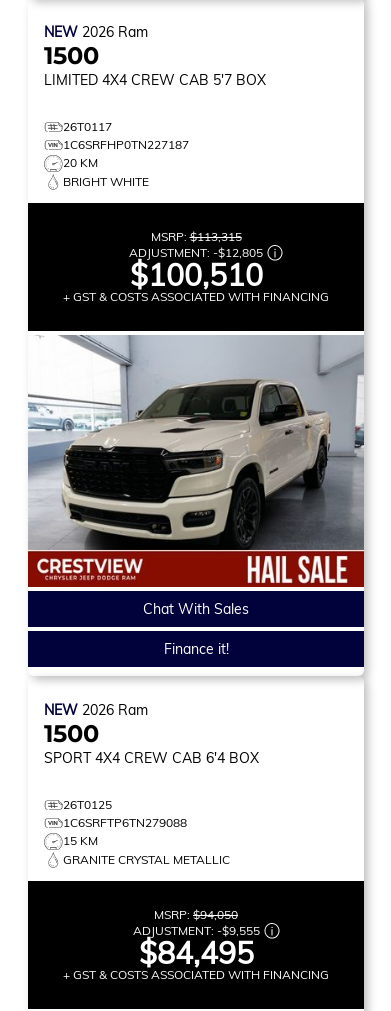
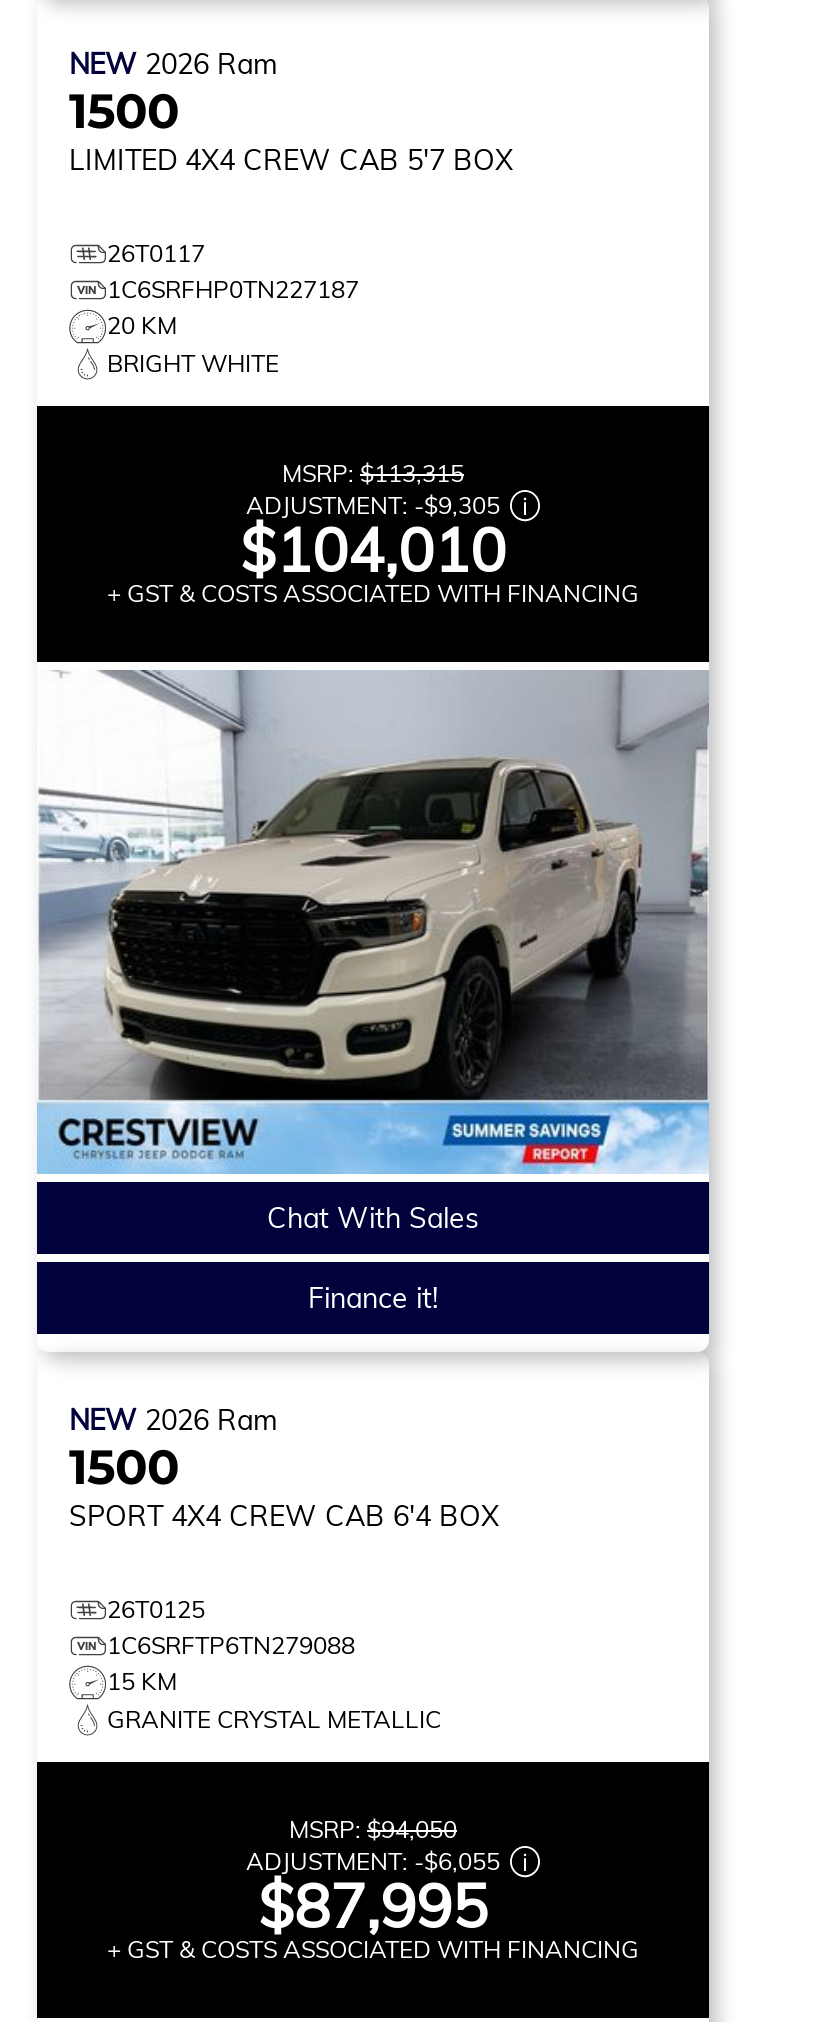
[129,244,263,259] ADJUSTMENT: -$12,805 -> [246,489,500,519] ADJUSTMENT: -$9,305
[129,255,262,293] $100,510 -> [240,511,506,587] $104,010
[27,550,365,588] [image] -> [37,1100,709,1176] [image]
[132,922,259,937] ADJUSTMENT: -$9,555 -> [246,1845,500,1875] ADJUSTMENT: -$6,055
[138,933,253,971] $84,495 -> [258,1867,488,1943] $87,995

